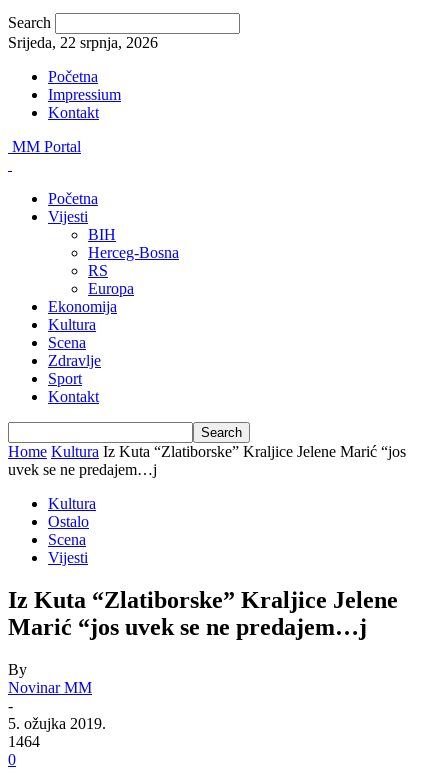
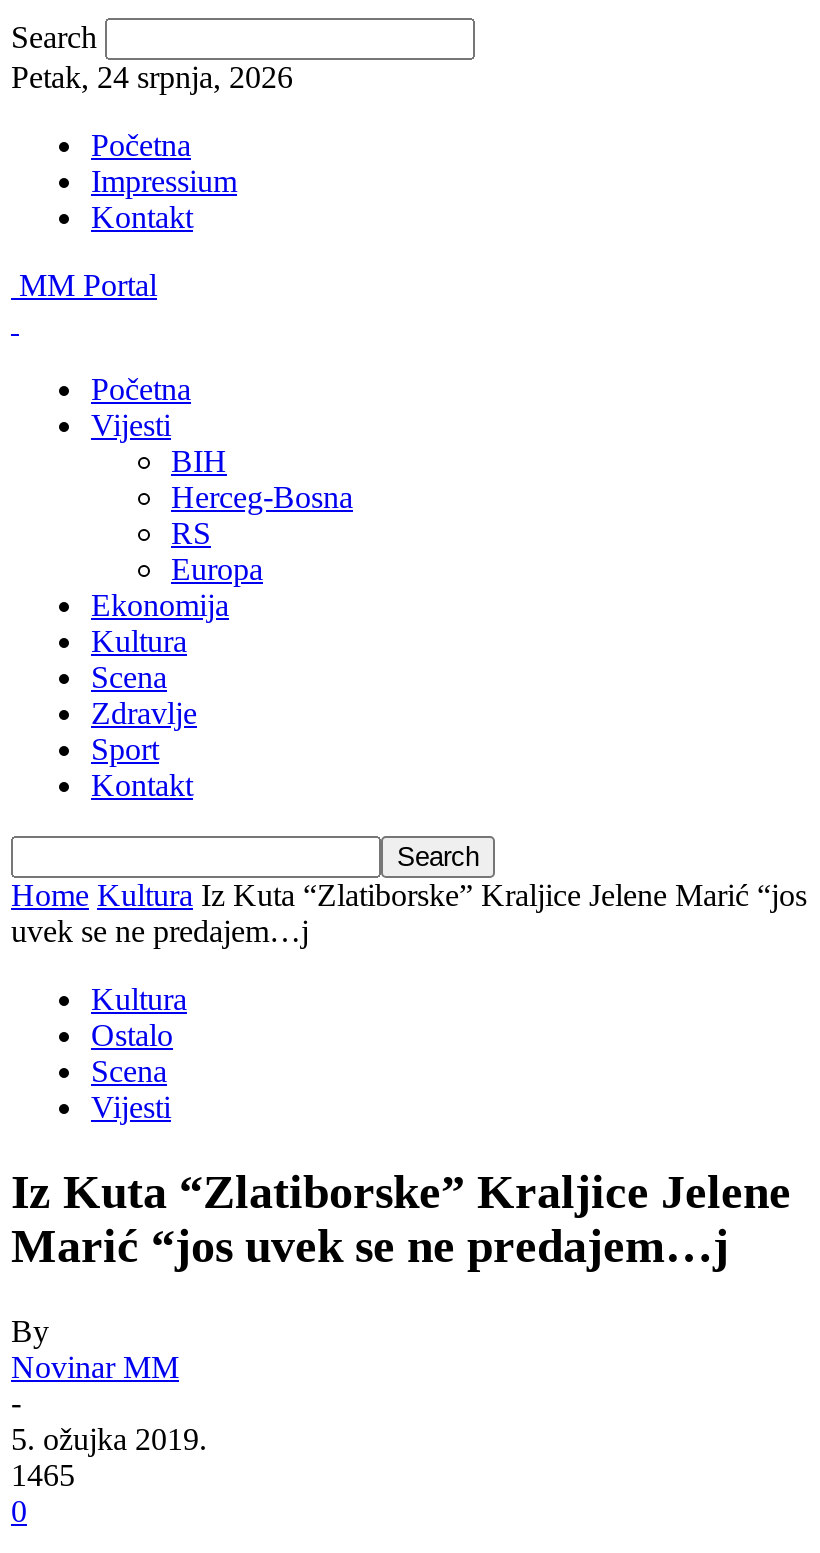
[8,34,158,51] Srijeda, 22 srpnja, 2026 -> [11,60,293,94] Petak, 24 srpnja, 2026
[8,733,40,750] 1464 -> [11,1458,75,1492] 1465

